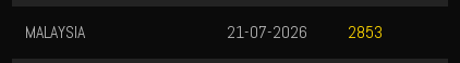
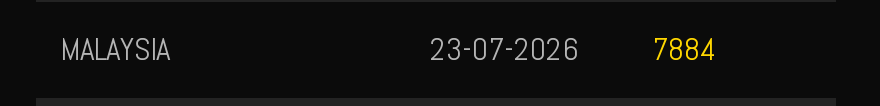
[227,22,307,43] 21-07-2026 -> [430,30,578,70] 23-07-2026
[348,22,383,44] 2853 -> [652,31,716,71] 7884

